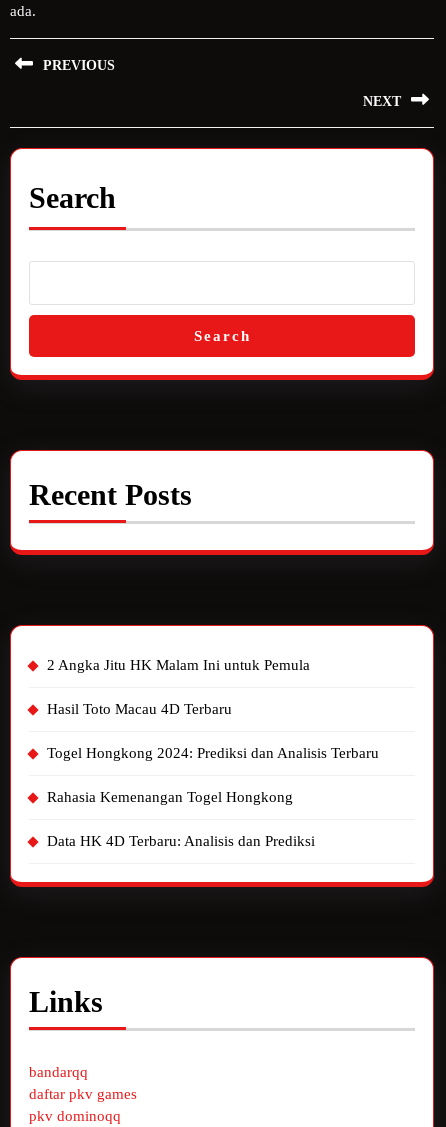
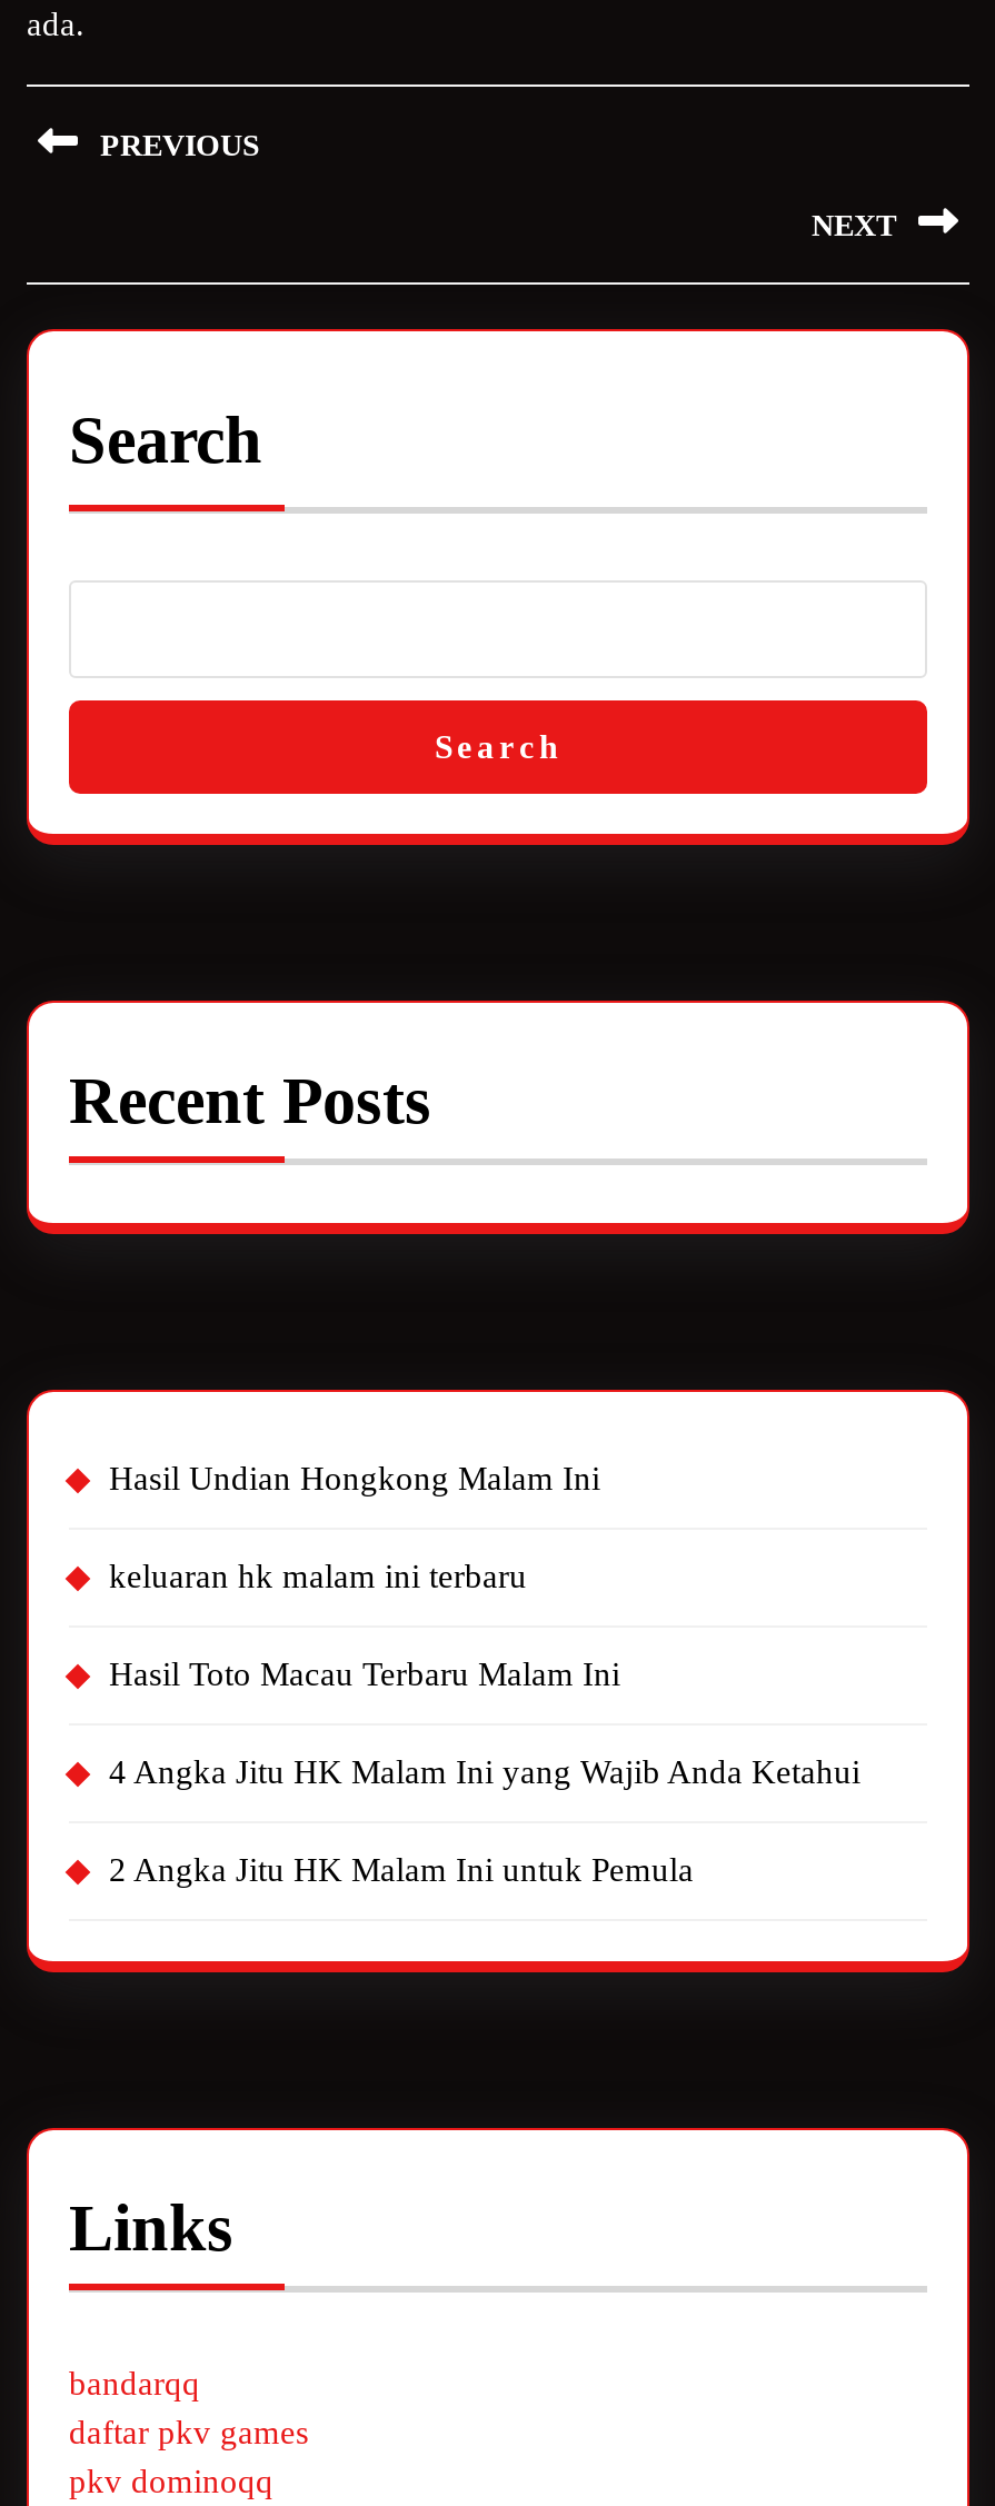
none -> [109,1460,860,1789] Hasil Undian Hongkong Malam Ini | keluaran hk malam ini terbaru | Hasil Toto Macau Terbaru Malam Ini | 4 Angka Jitu HK Malam Ini yang Wajib Anda Ketahui
moved [47,657,310,673] -> [109,1852,694,1887]: 2 Angka Jitu HK Malam Ini untuk Pemula
[47,701,379,849] Hasil Toto Macau 4D Terbaru | Togel Hongkong 2024: Prediksi dan Analisis Terbaru | Rahasia Kemenangan Togel Hongkong | Data HK 4D Terbaru: Analisis dan Prediksi -> none

